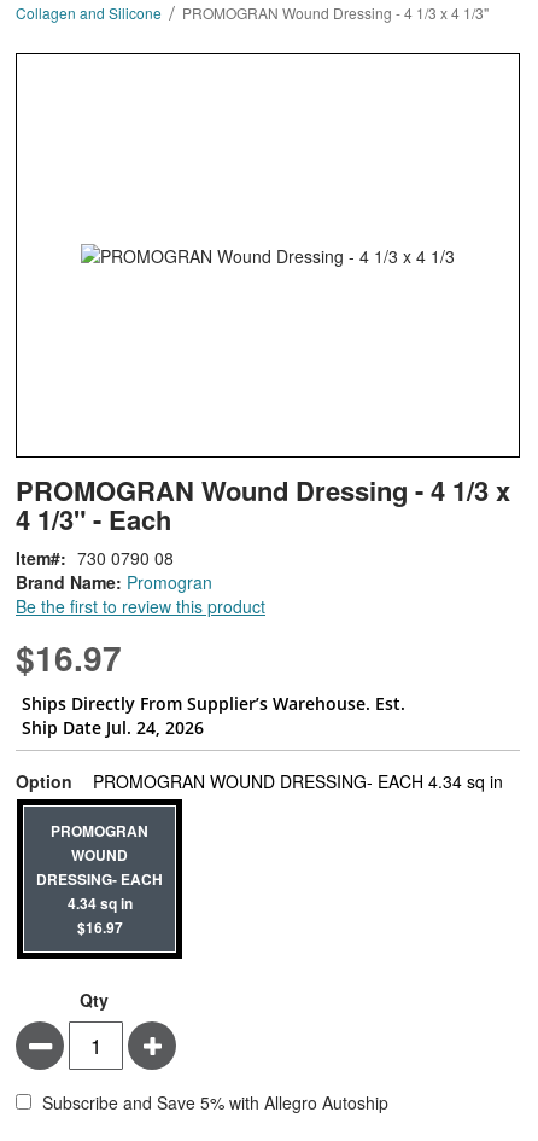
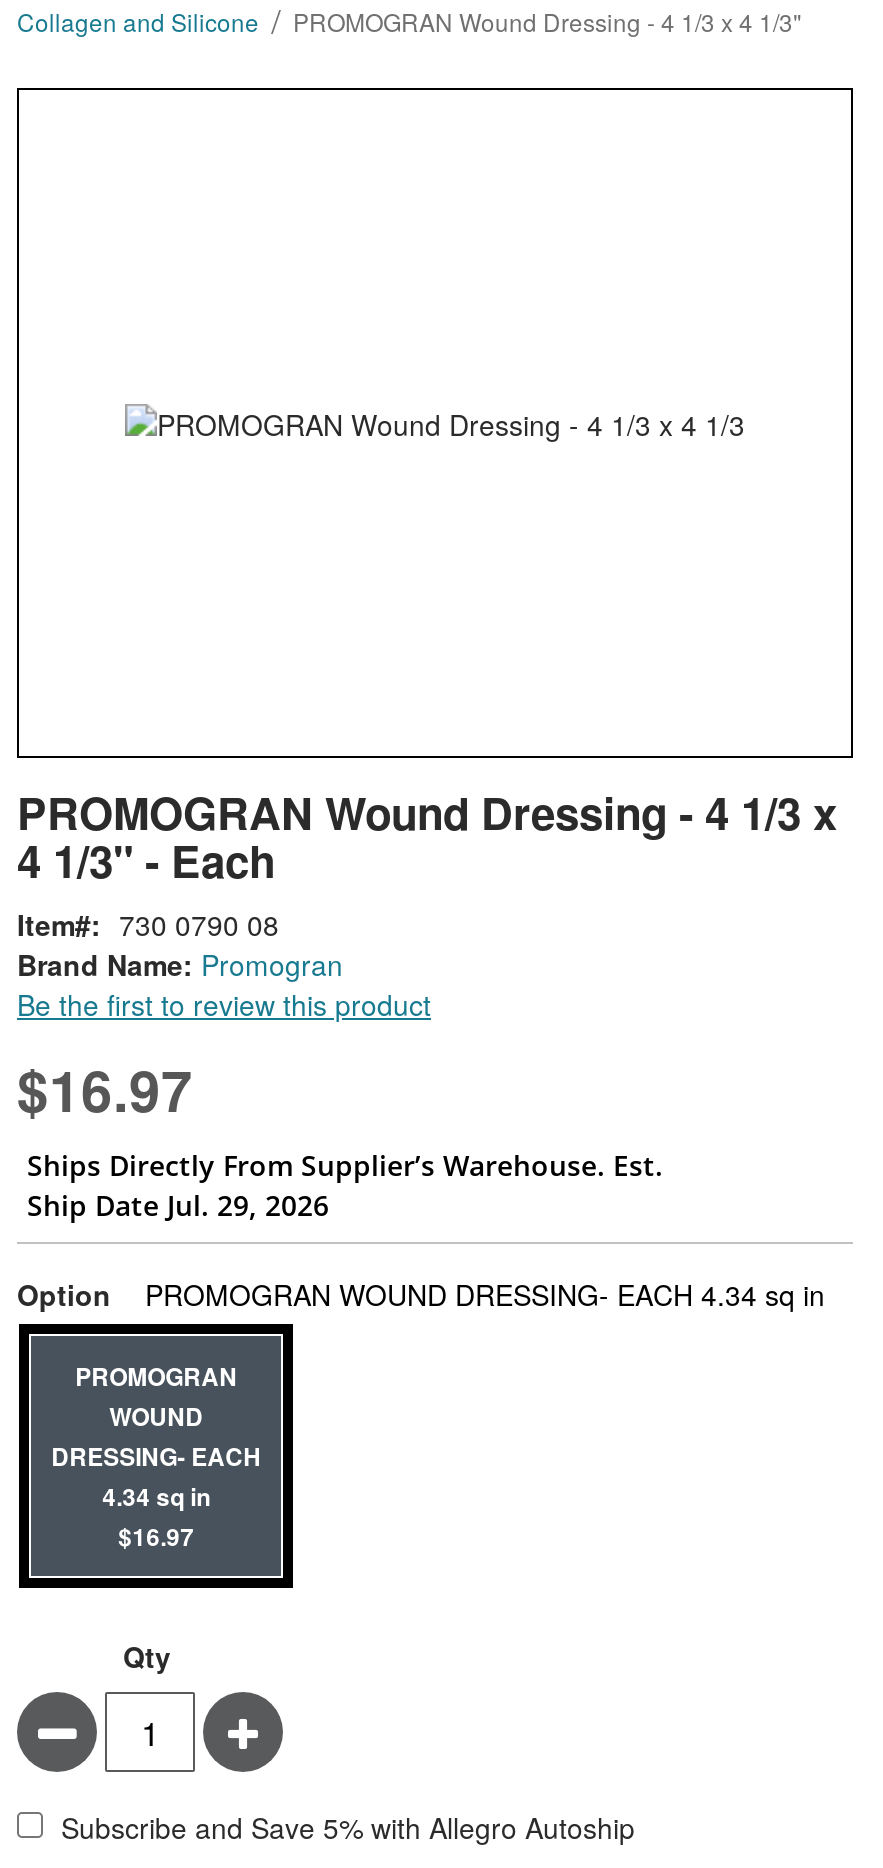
[22,716,204,739] Ship Date Jul. 24, 2026 -> [27,1187,329,1225] Ship Date Jul. 29, 2026

